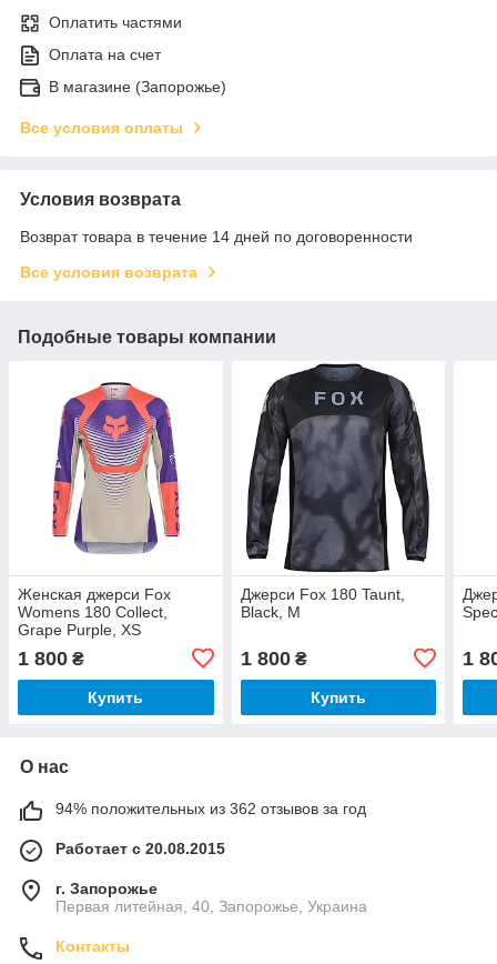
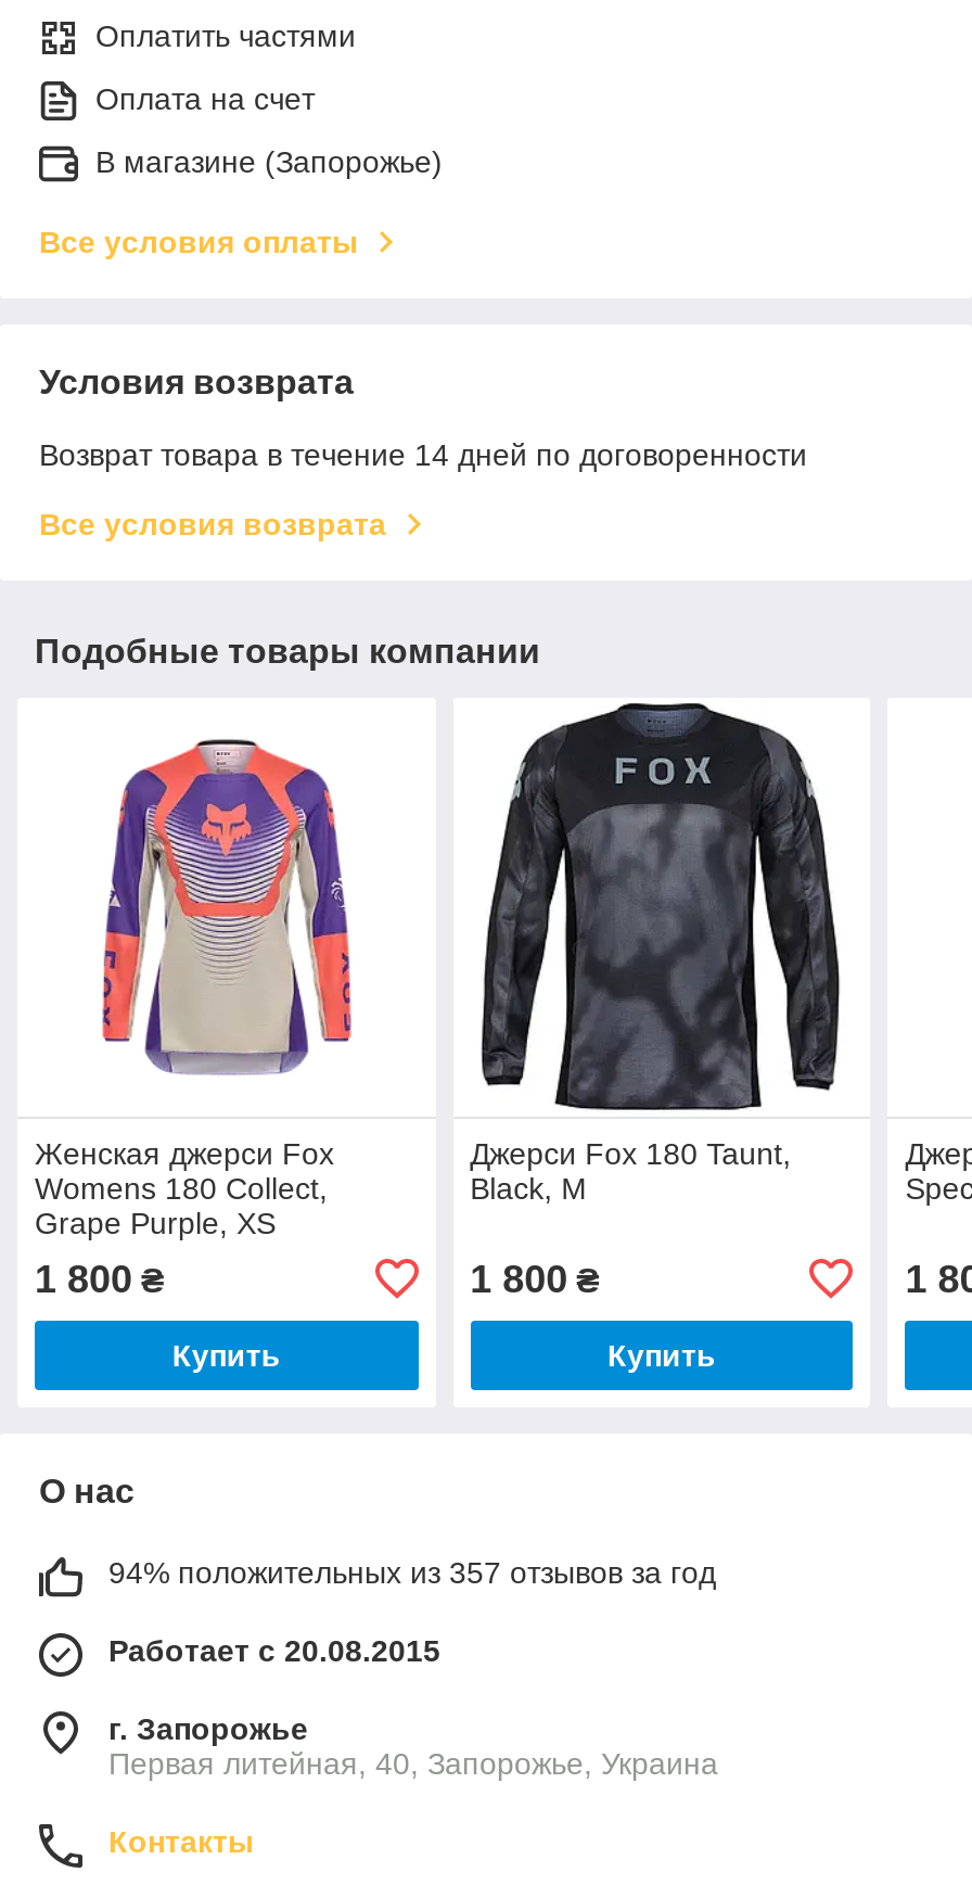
[55,799,366,817] 94% положительных из 362 отзывов за год -> [108,1555,716,1589] 94% положительных из 357 отзывов за год

